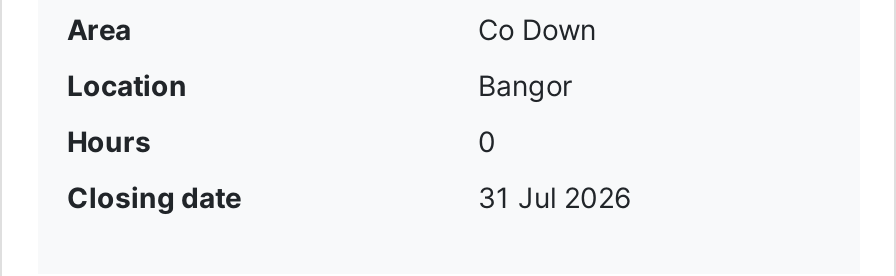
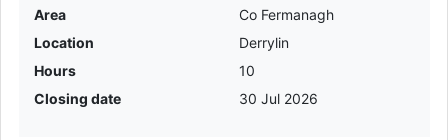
[478,12,596,46] Co Down -> [239,6,334,23] Co Fermanagh
[478,68,572,102] Bangor -> [239,34,289,51] Derrylin
[478,124,496,158] 0 -> [239,62,255,79] 10
[478,180,632,214] 31 Jul 2026 -> [239,90,318,107] 30 Jul 2026

